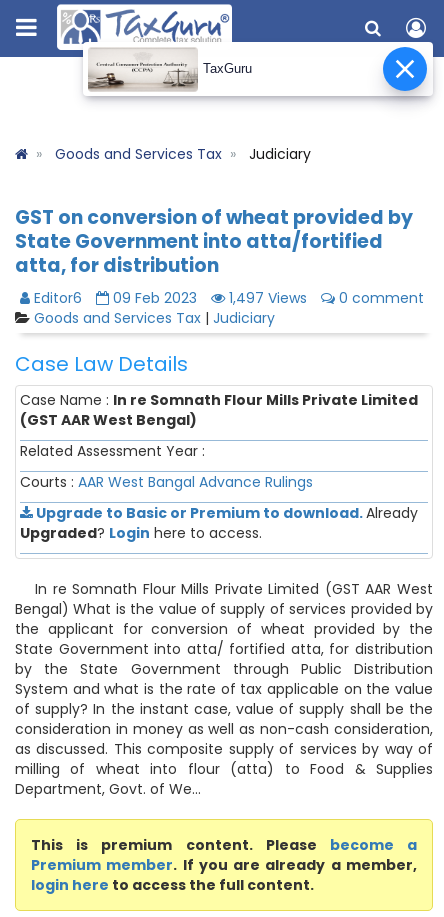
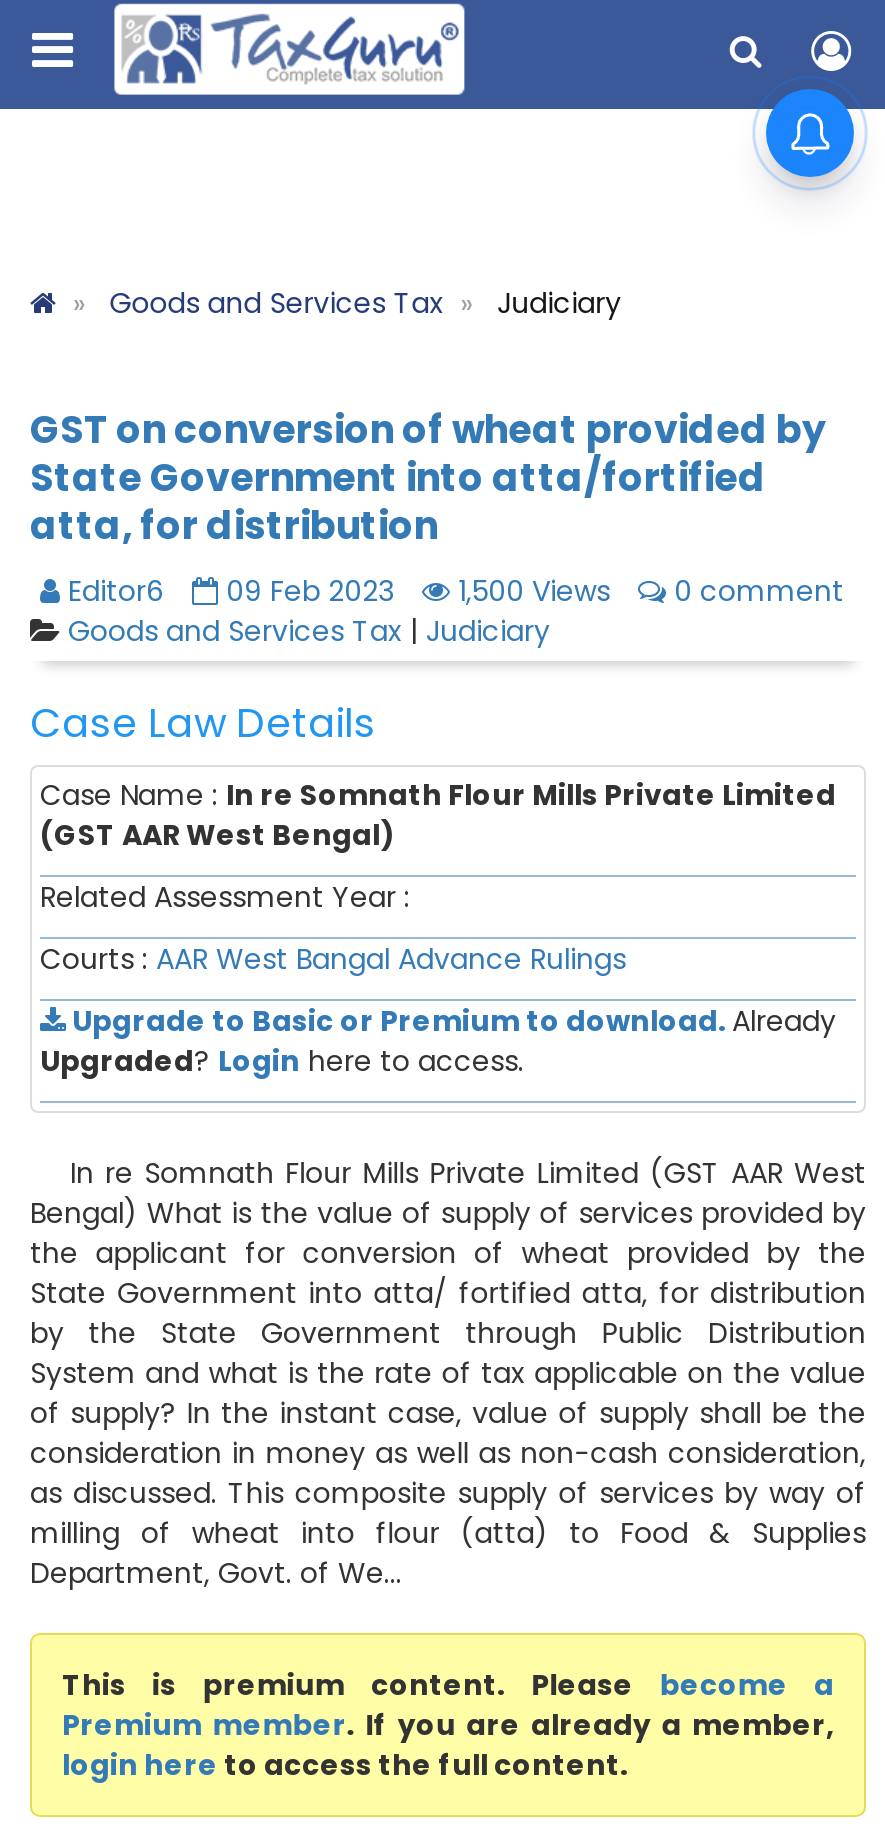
[82,41,434,102] [image] -> [166,79,866,197] [image]
[203,61,252,76] TaxGuru -> none
[30,288,424,308] Editor6 09 Feb 2023 1,497 Views 0 comment -> [60,571,844,611] Editor6 09 Feb 2023 1,500 Views 0 comment

